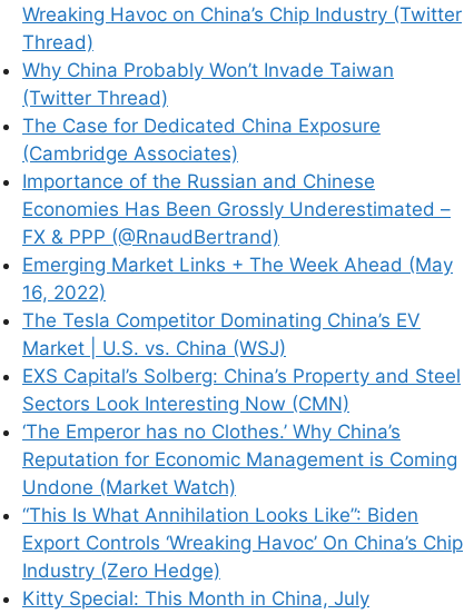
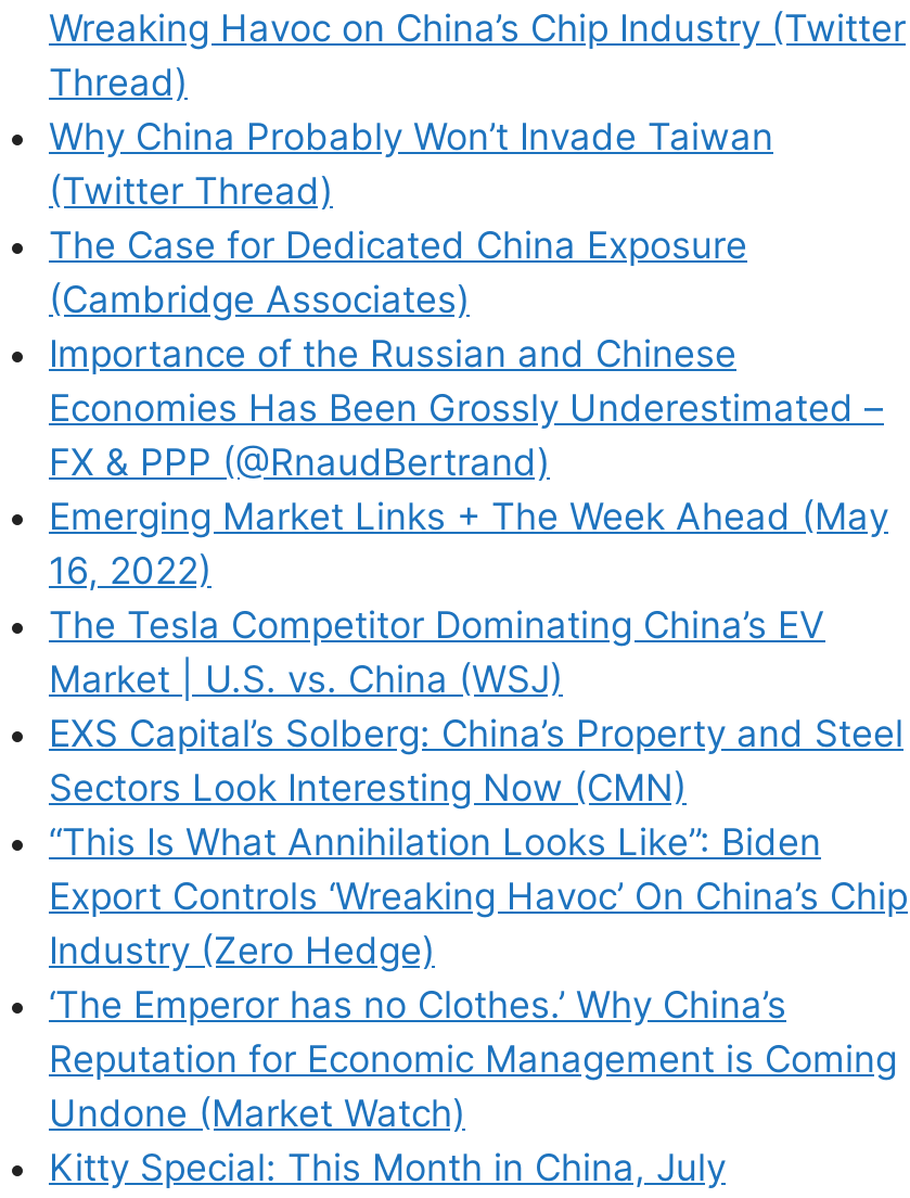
moved [22,421,457,499] -> [49,984,897,1136]: ‘The Emperor has no Clothes.’ Why China’s | Reputation for Economic Management is Coming | Undone (Market Watch)
moved [22,504,463,582] -> [49,821,908,973]: “This Is What Annihilation Looks Like”: Biden | Export Controls ‘Wreaking Havoc’ On China’s Chip | Industry (Zero Hedge)

